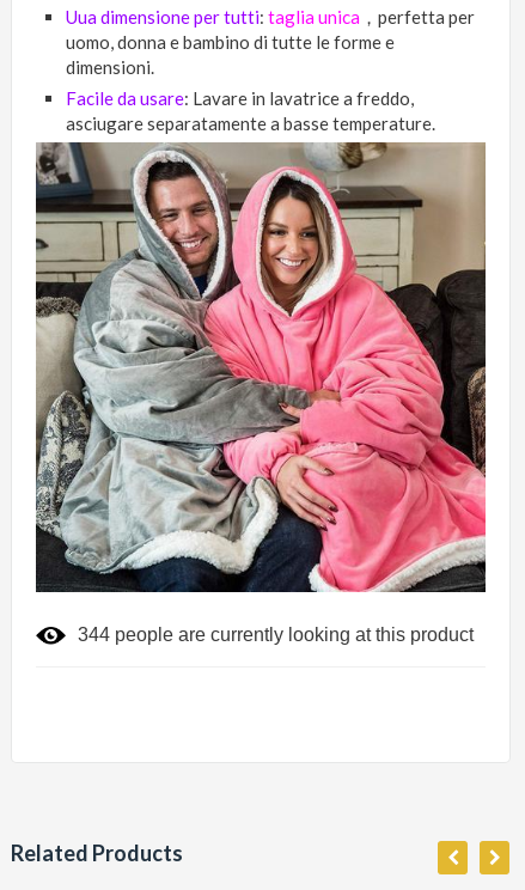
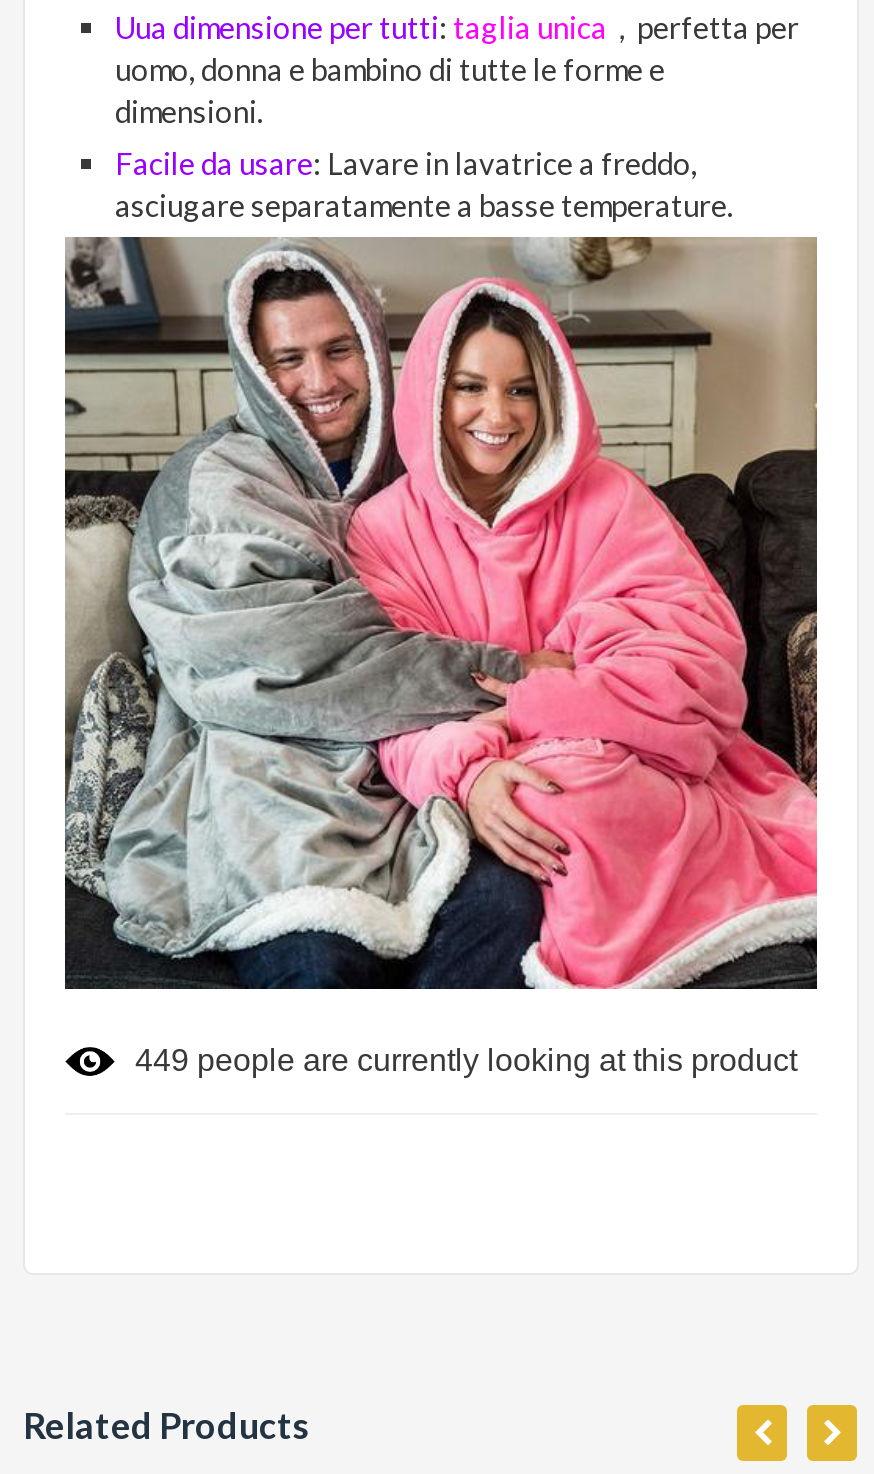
[78,625,474,645] 344 people are currently looking at this product -> [135,1044,797,1078] 449 people are currently looking at this product

